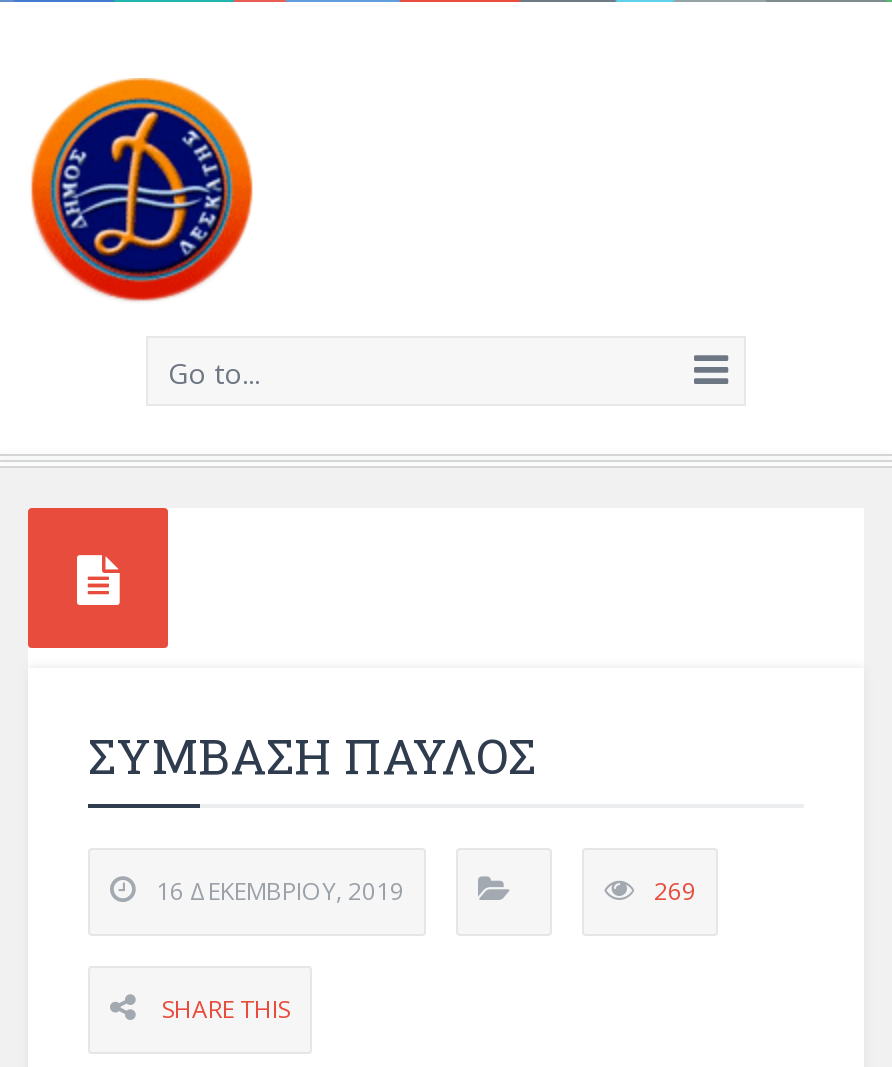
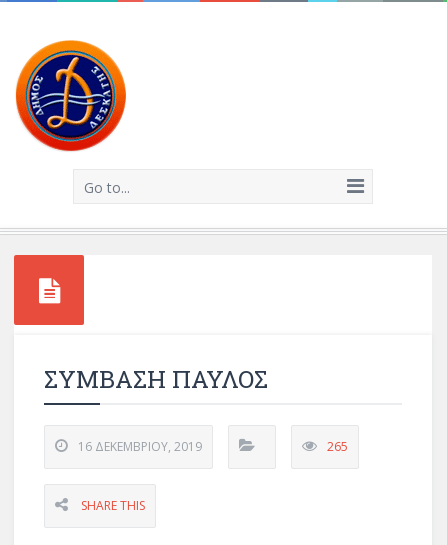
[654,874,696,908] 269 -> [327,438,348,455] 265

